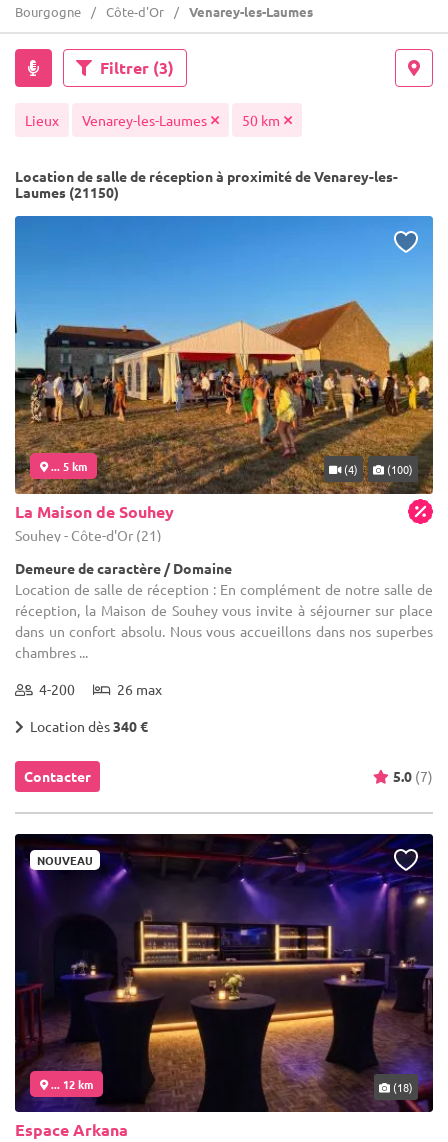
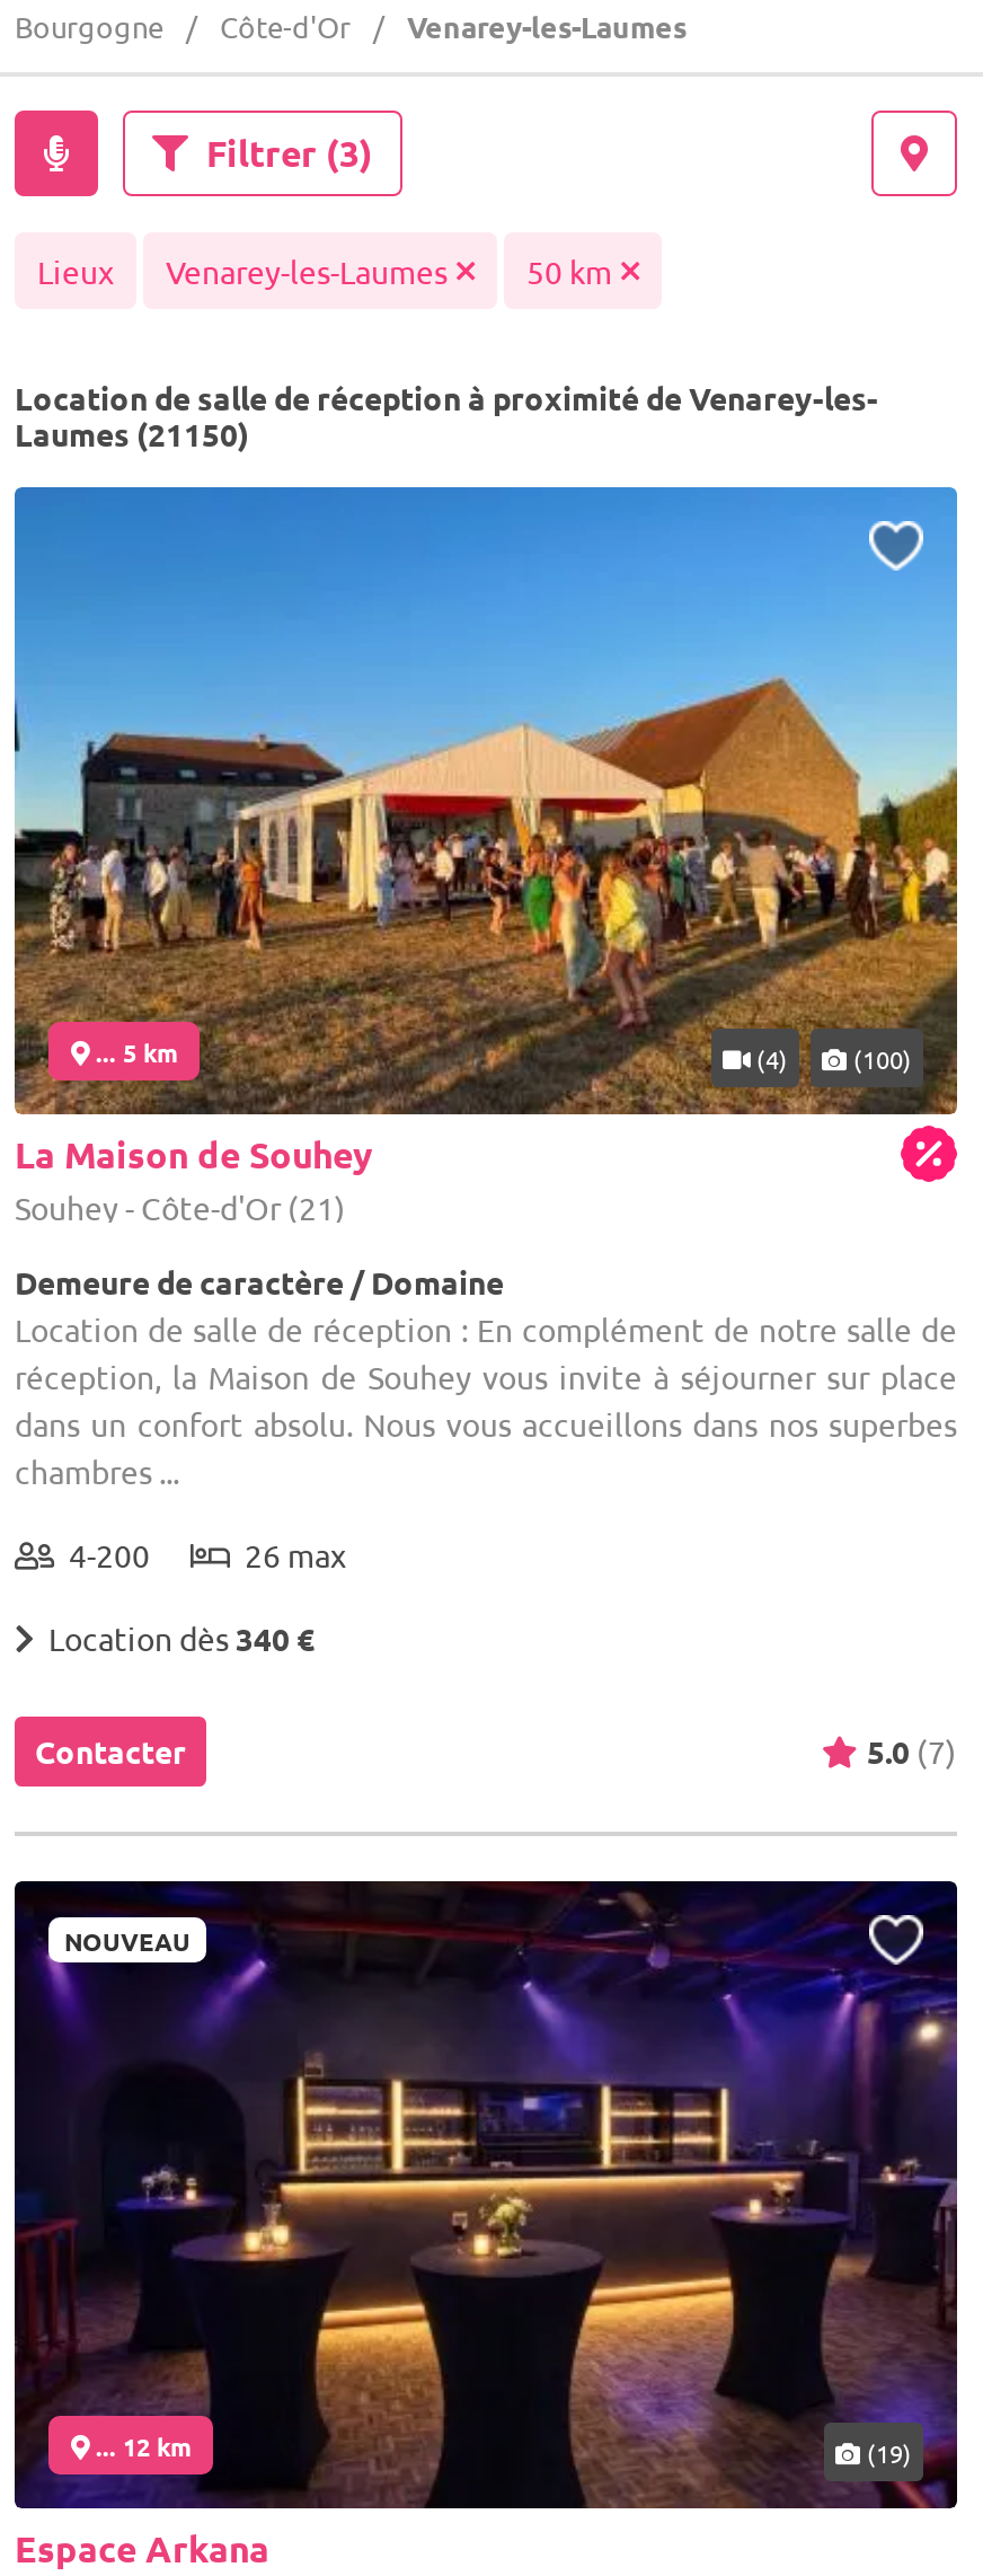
[390,1079,413,1095] (18) -> [860,2434,912,2470] (19)

